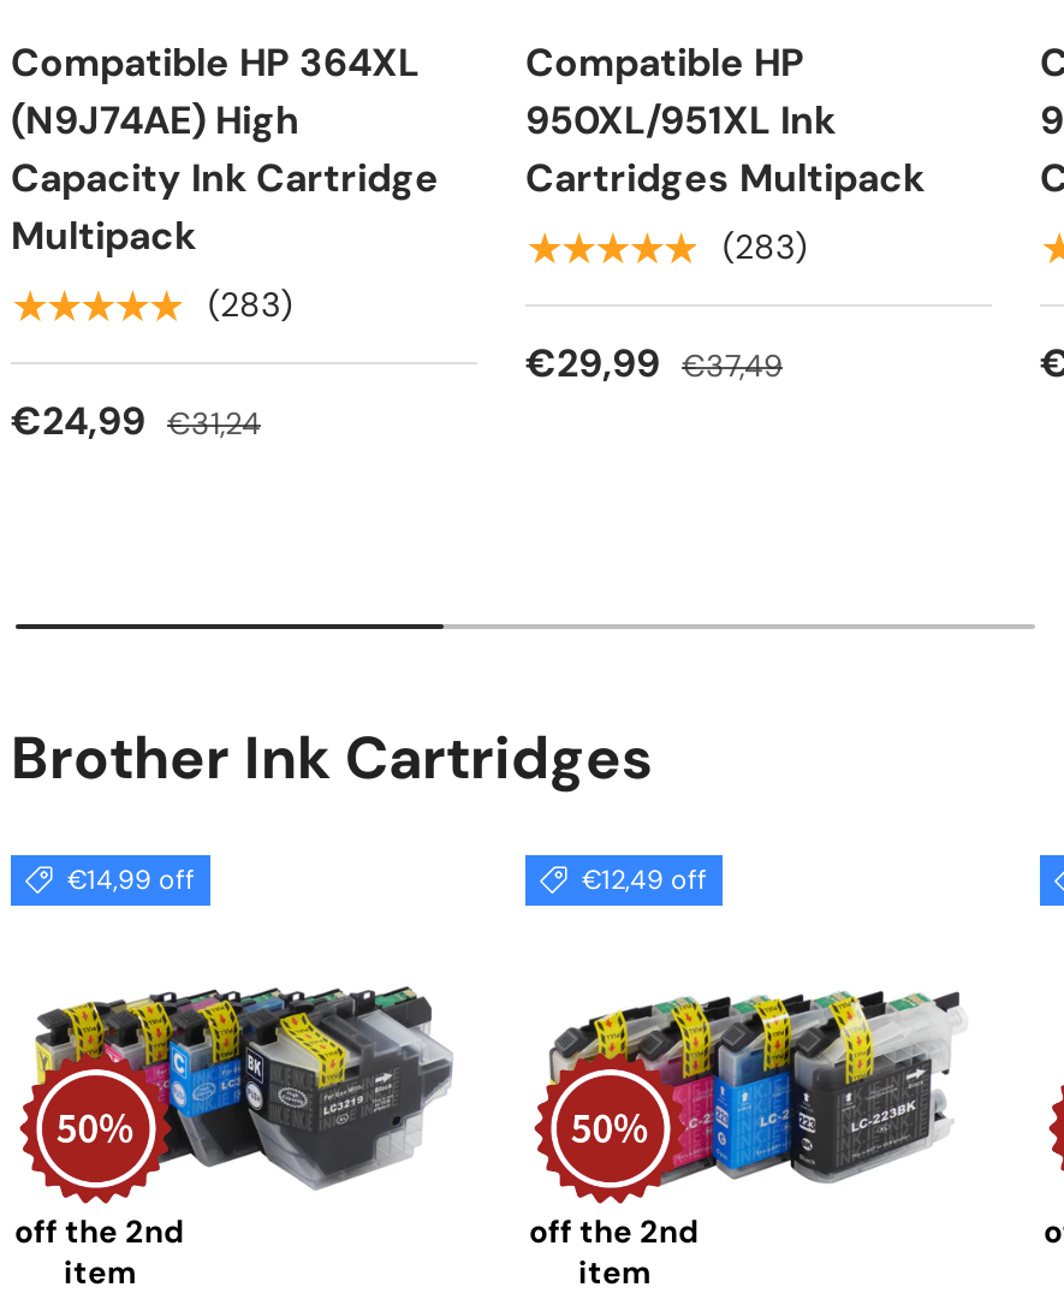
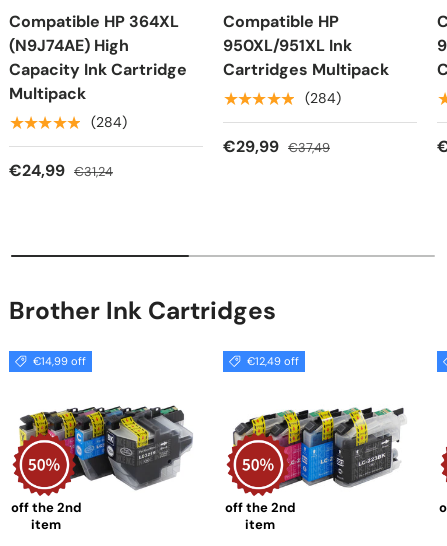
[723,225,807,269] (283) -> [305,89,341,107] (284)
[208,283,292,326] (283) -> [91,113,127,131] (284)

